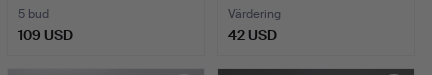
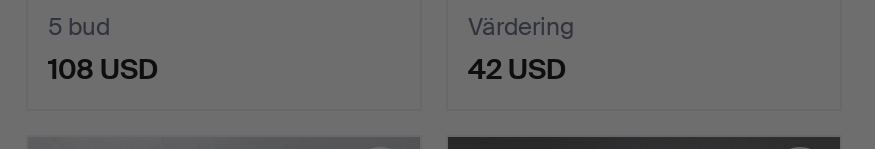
[18,26,73,44] 109 USD -> [48,51,158,87] 108 USD

